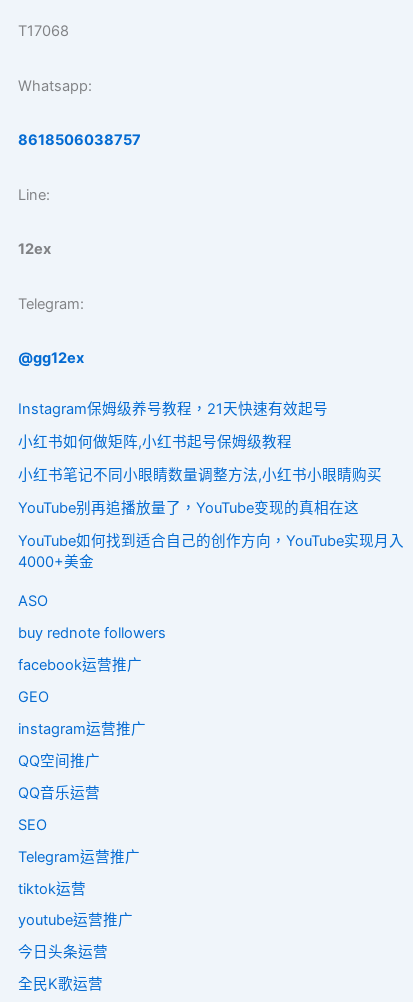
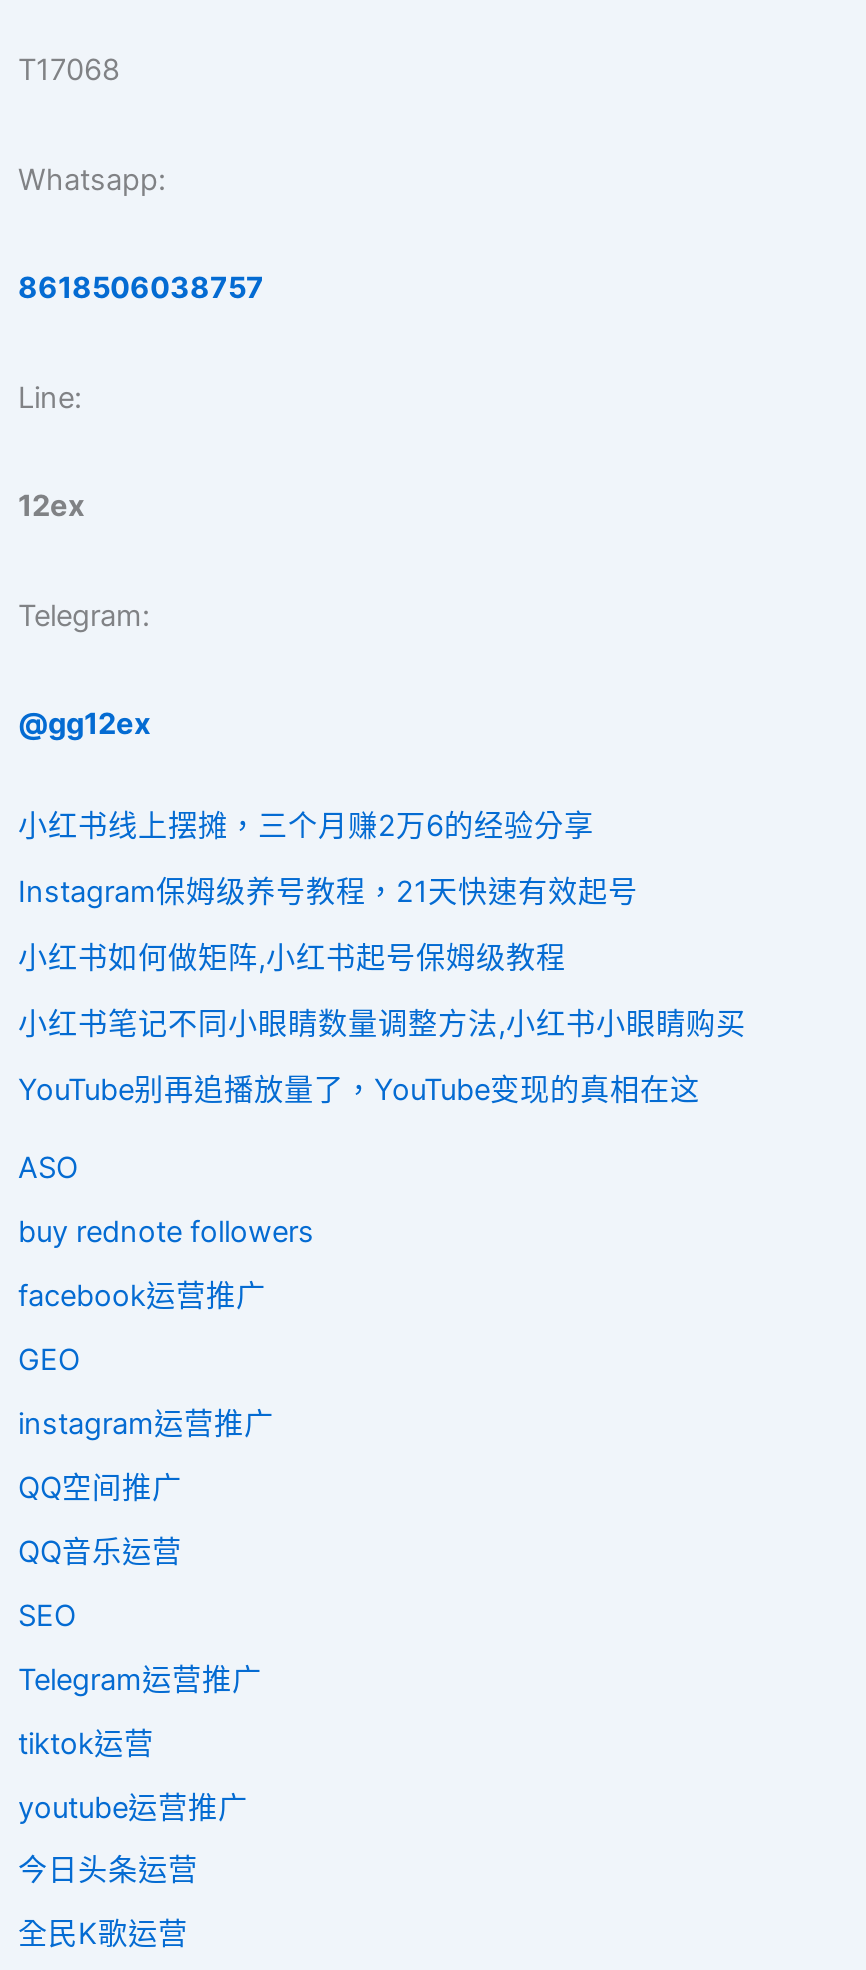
none -> [18,808,594,844] 小红书线上摆摊，三个月赚2万6的经验分享
moved [18,400,382,517] -> [18,874,746,1108]: Instagram保姆级养号教程，21天快速有效起号 | 小红书如何做矩阵,小红书起号保姆级教程 | 小红书笔记不同小眼睛数量调整方法,小红书小眼睛购买 | YouTube别再追播放量了，YouTube变现的真相在这
[18,532,404,571] YouTube如何找到适合自己的创作方向，YouTube实现月入 | 4000+美金 -> none

